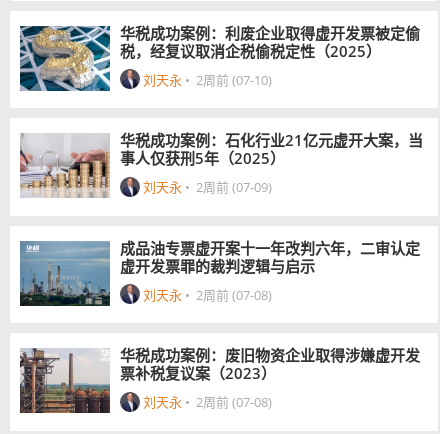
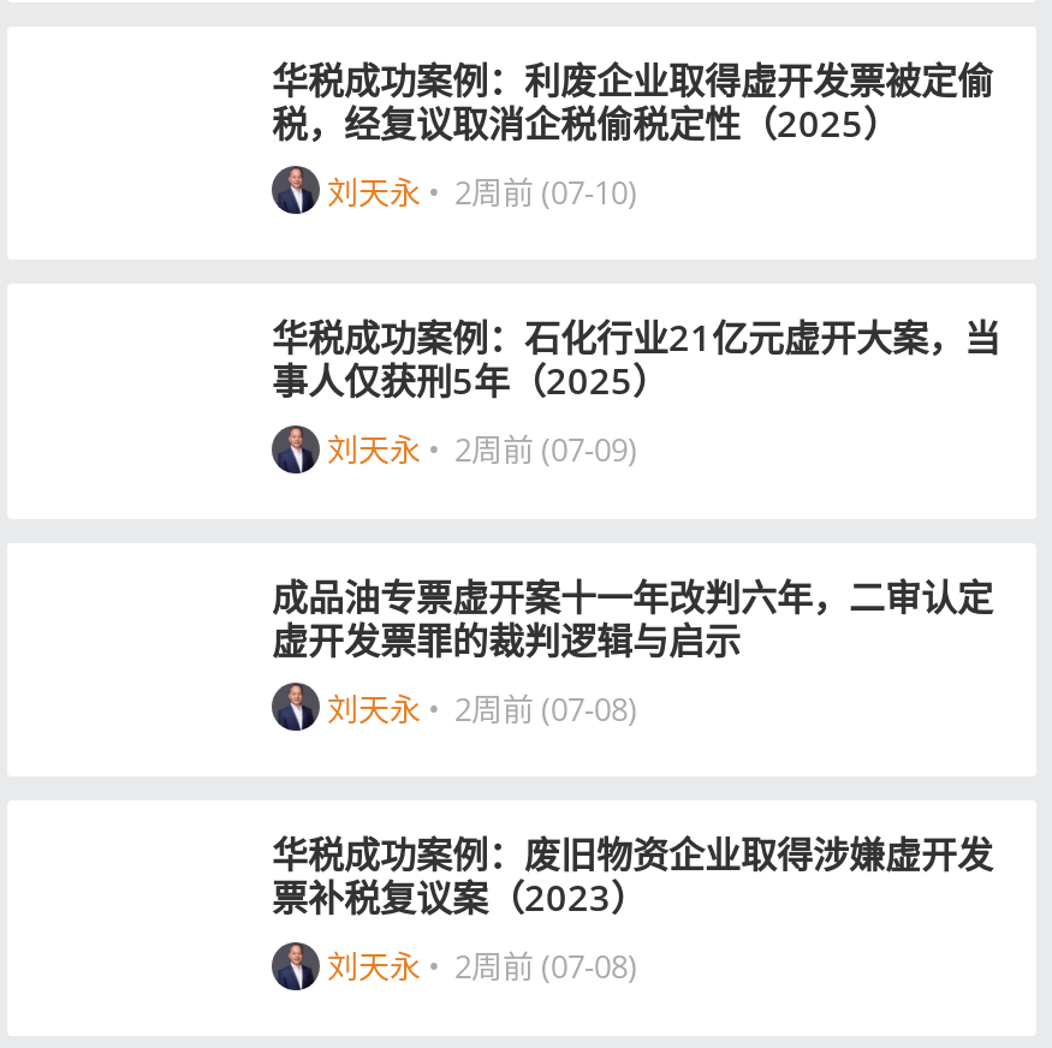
[19,25,111,92] [image] -> none
[19,133,111,199] [image] -> none
[19,240,111,307] [image] -> none
[19,347,111,414] [image] -> none

